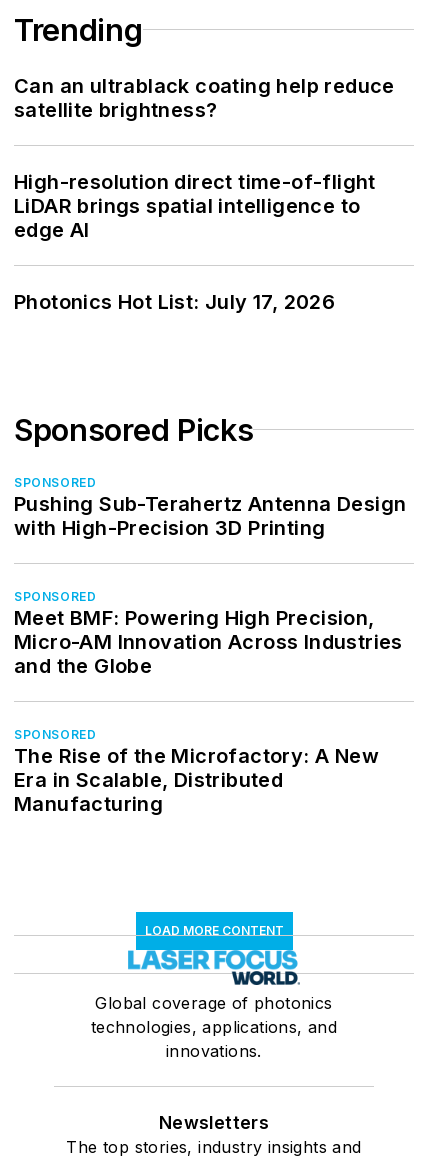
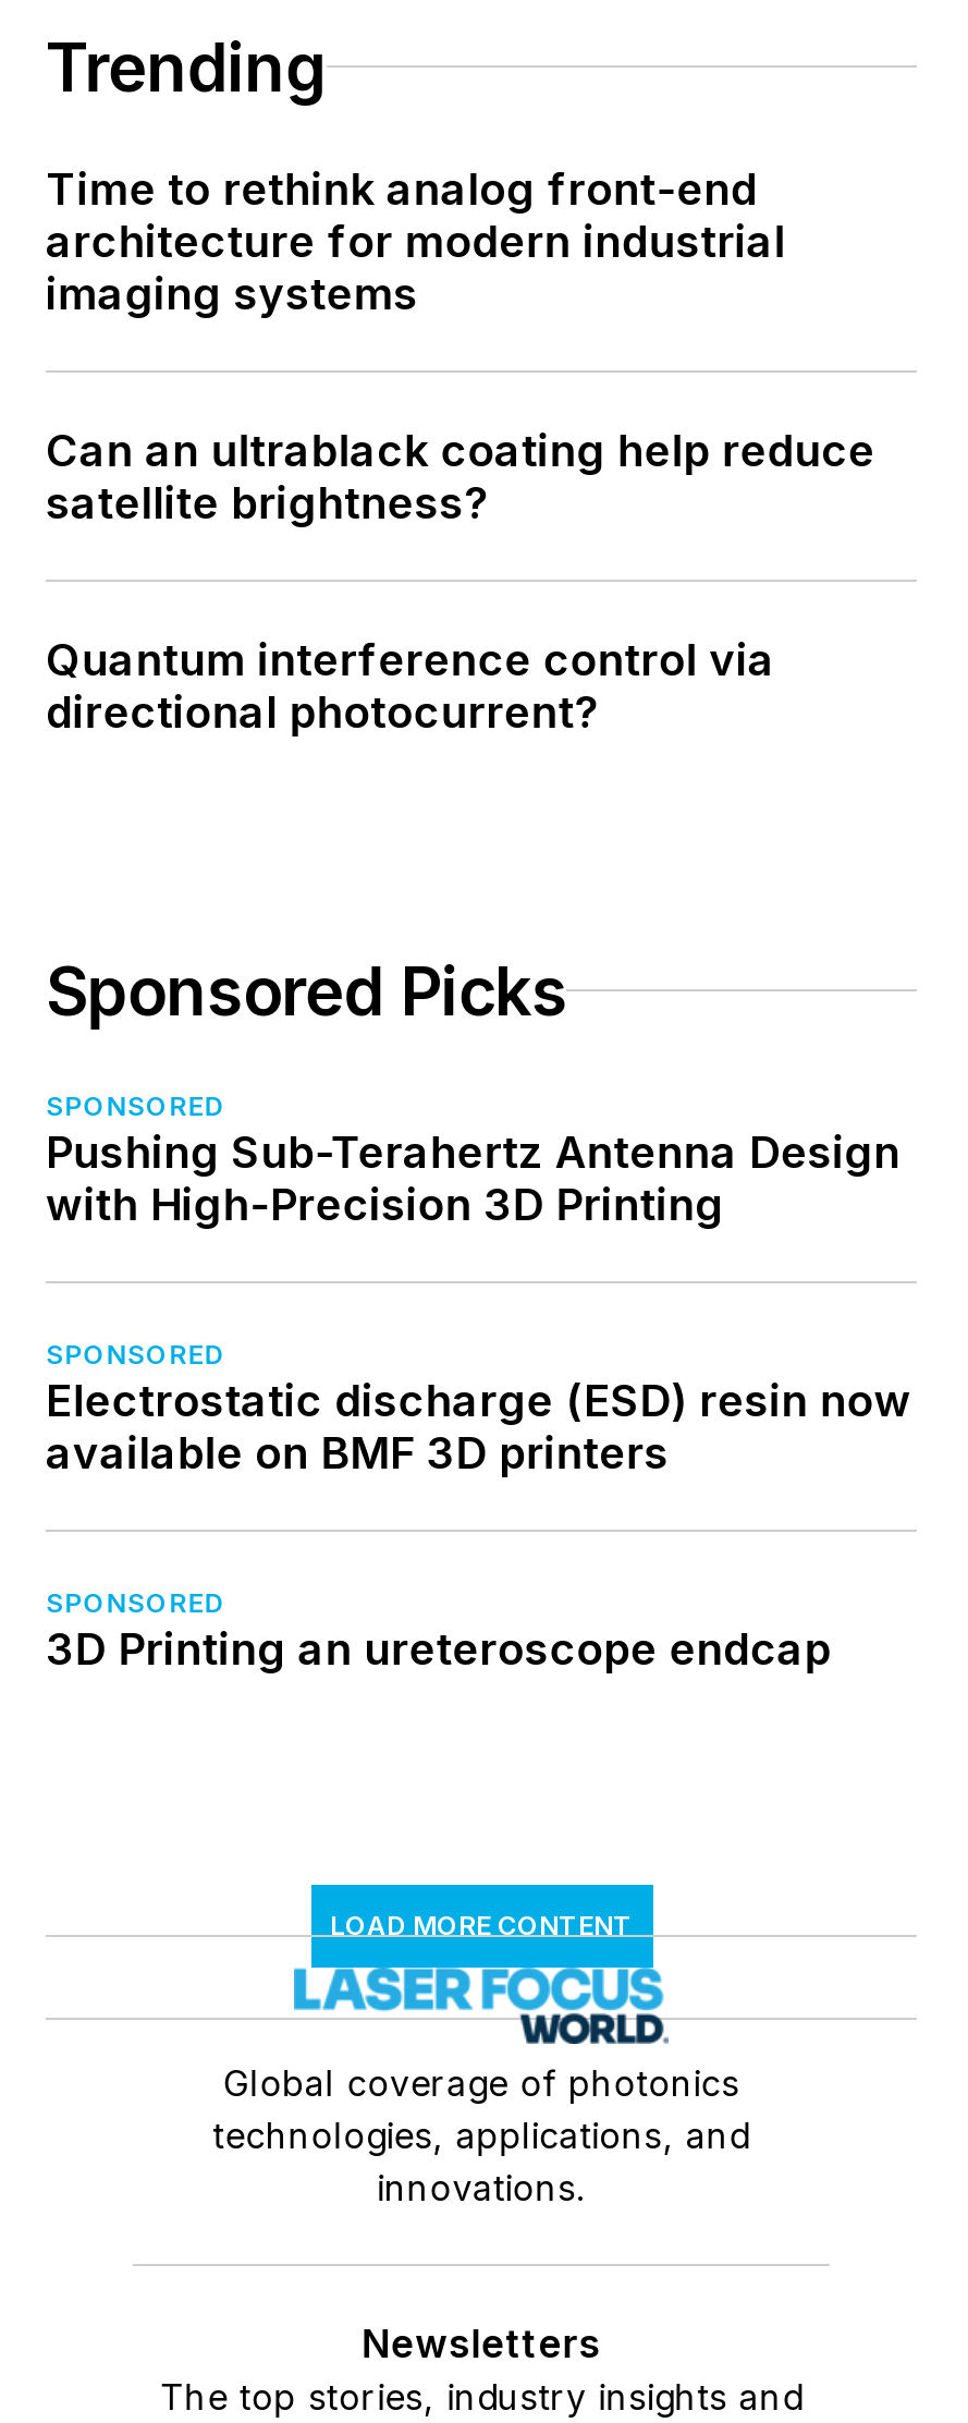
none -> [46,163,785,320] Time to rethink analog front-end | architecture for modern industrial | imaging systems
moved [14,74,395,122] -> [46,424,875,529]: Can an ultrablack coating help reduce | satellite brightness?
[14,170,376,314] High-resolution direct time-of-flight | LiDAR brings spatial intelligence to | edge AI | Photonics Hot List: July 17, 2026 -> [46,634,775,738] Quantum interference control via | directional photocurrent?
moved [14,412,408,604] -> [46,952,905,1370]: Sponsored Picks | SPONSORED | Pushing Sub-Terahertz Antenna Design | with High-Precision 3D Printing | SPONSORED
[14,606,404,678] Meet BMF: Powering High Precision, | Micro-AM Innovation Across Industries | and the Globe -> [46,1374,912,1479] Electrostatic discharge (ESD) resin now | available on BMF 3D printers
[14,744,379,816] The Rise of the Microfactory: A New | Era in Scalable, Distributed | Manufacturing -> [46,1623,831,1675] 3D Printing an ureteroscope endcap

